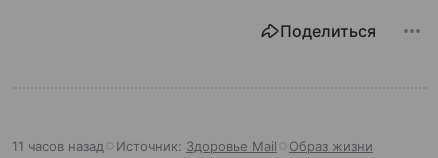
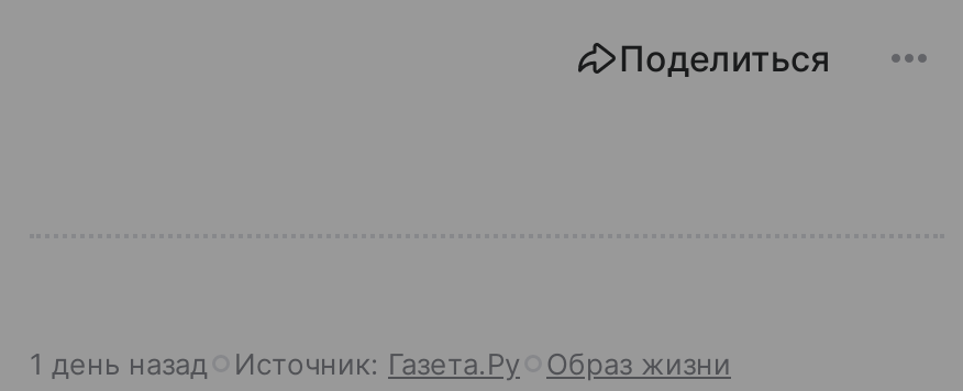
[12,137,277,153] 11 часов назад | Источник: Здоровье Mail -> [30,346,520,381] 1 день назад | Источник: Газета.Ру

